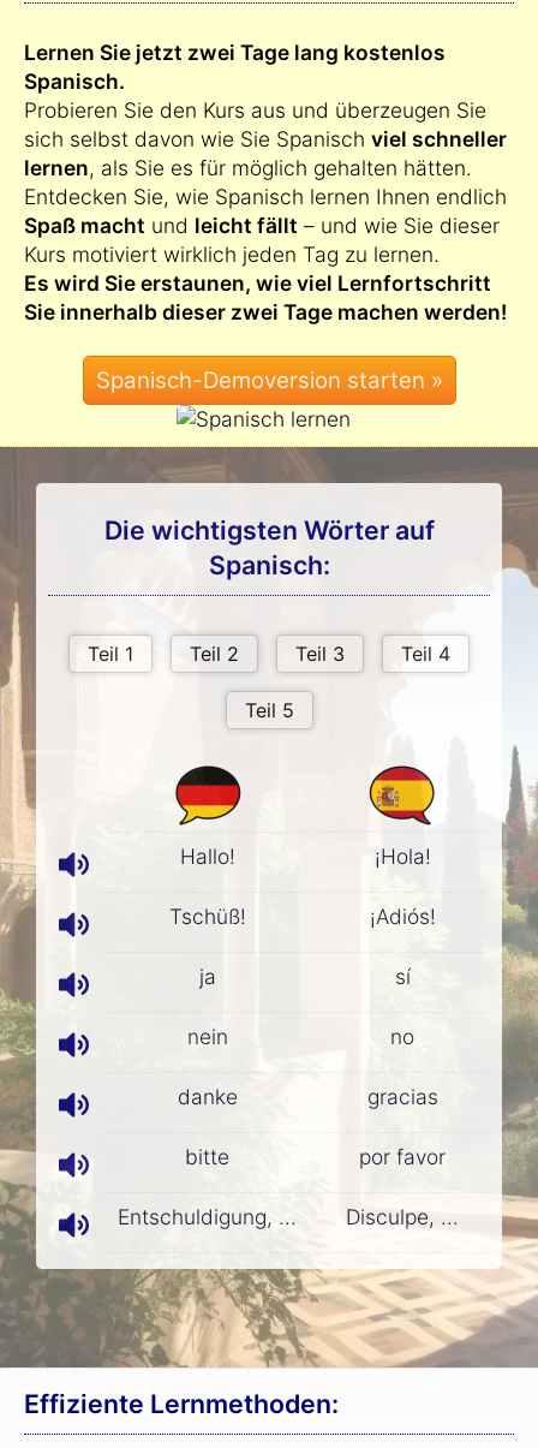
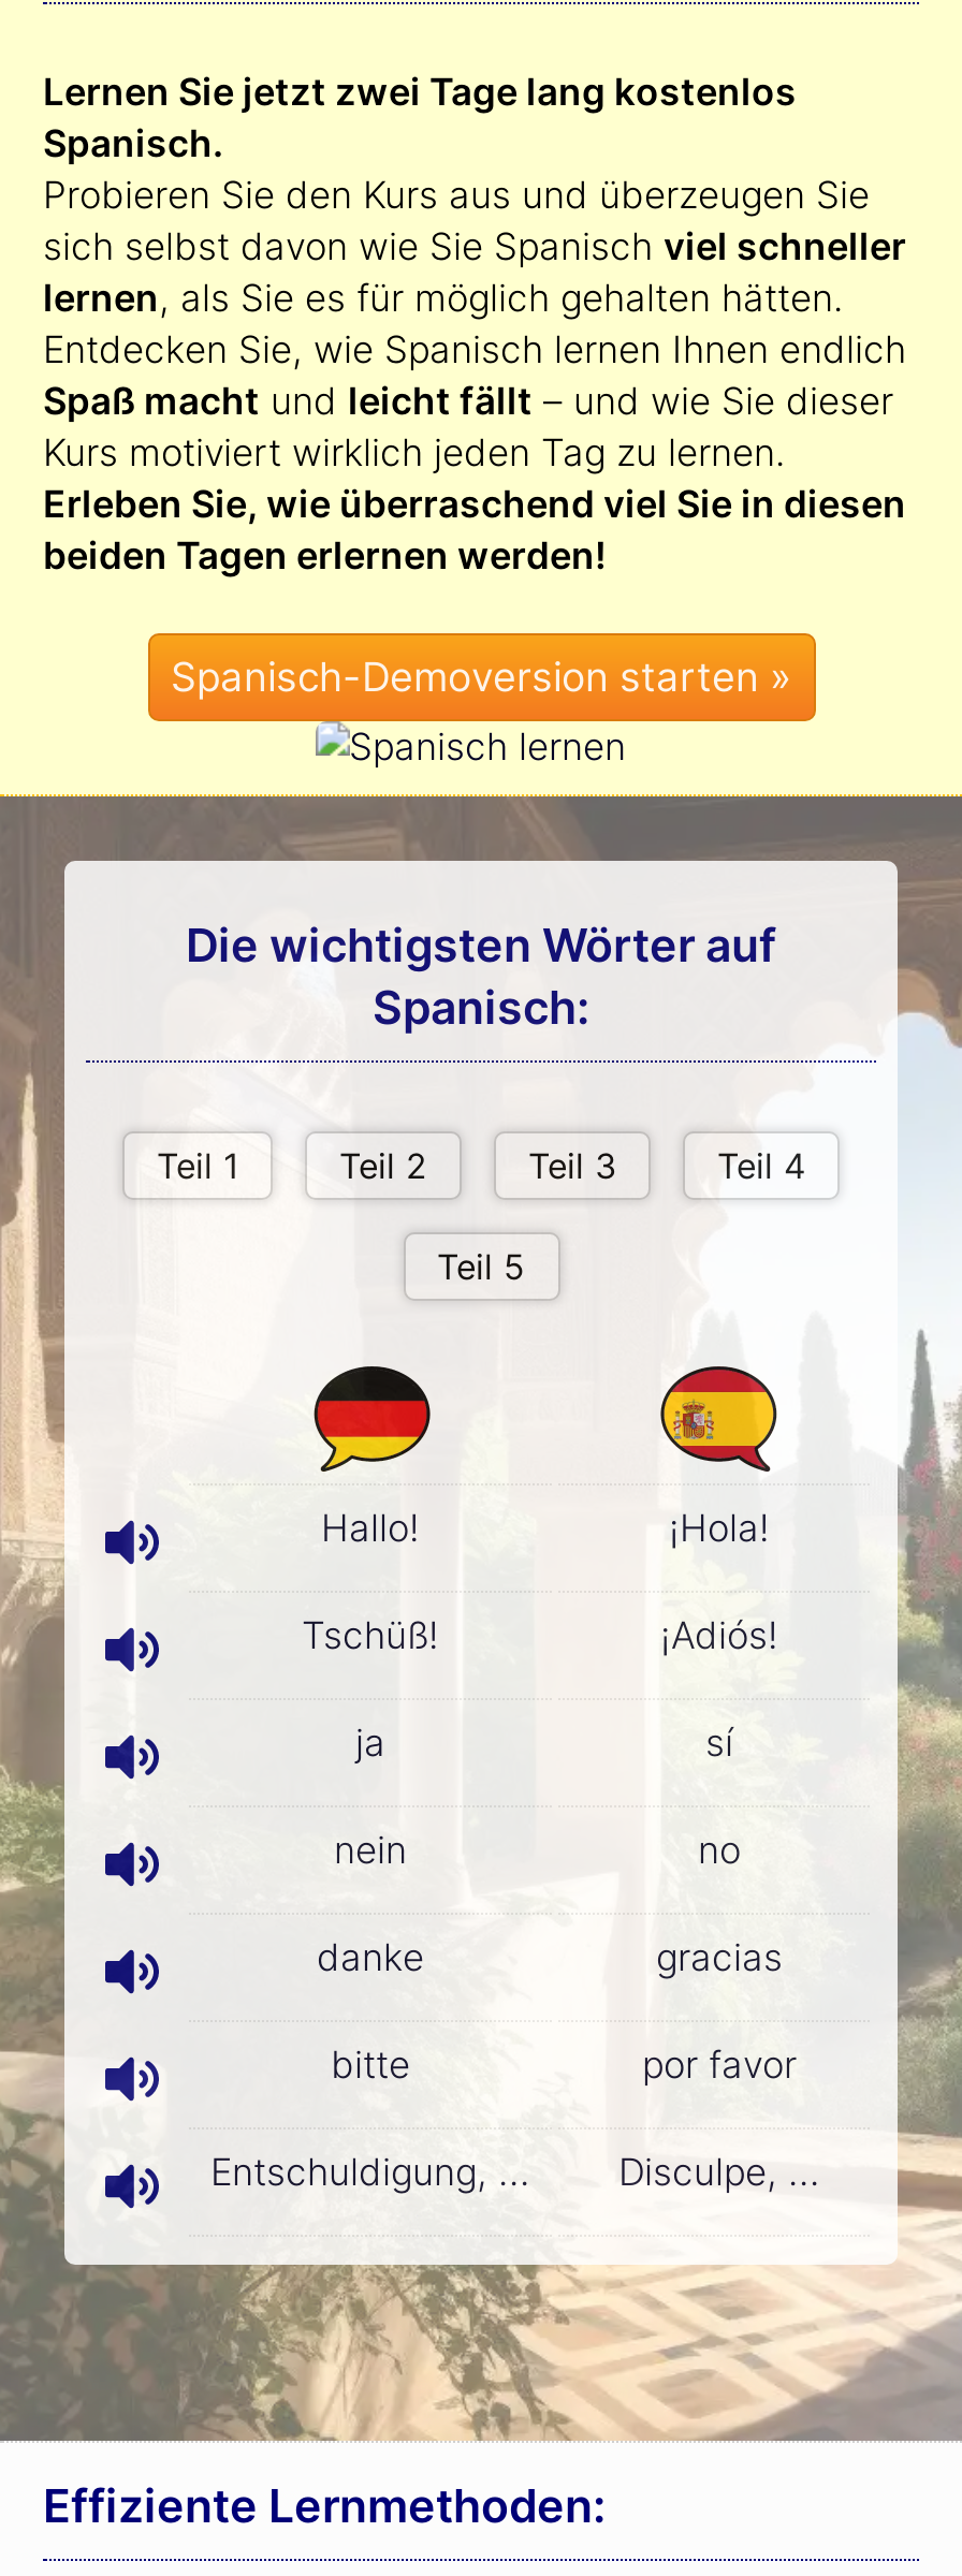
[24,271,507,325] Es wird Sie erstaunen, wie viel Lernfortschritt | Sie innerhalb dieser zwei Tage machen werden! -> [43,481,906,578] Erleben Sie, wie überraschend viel Sie in diesen | beiden Tagen erlernen werden!

